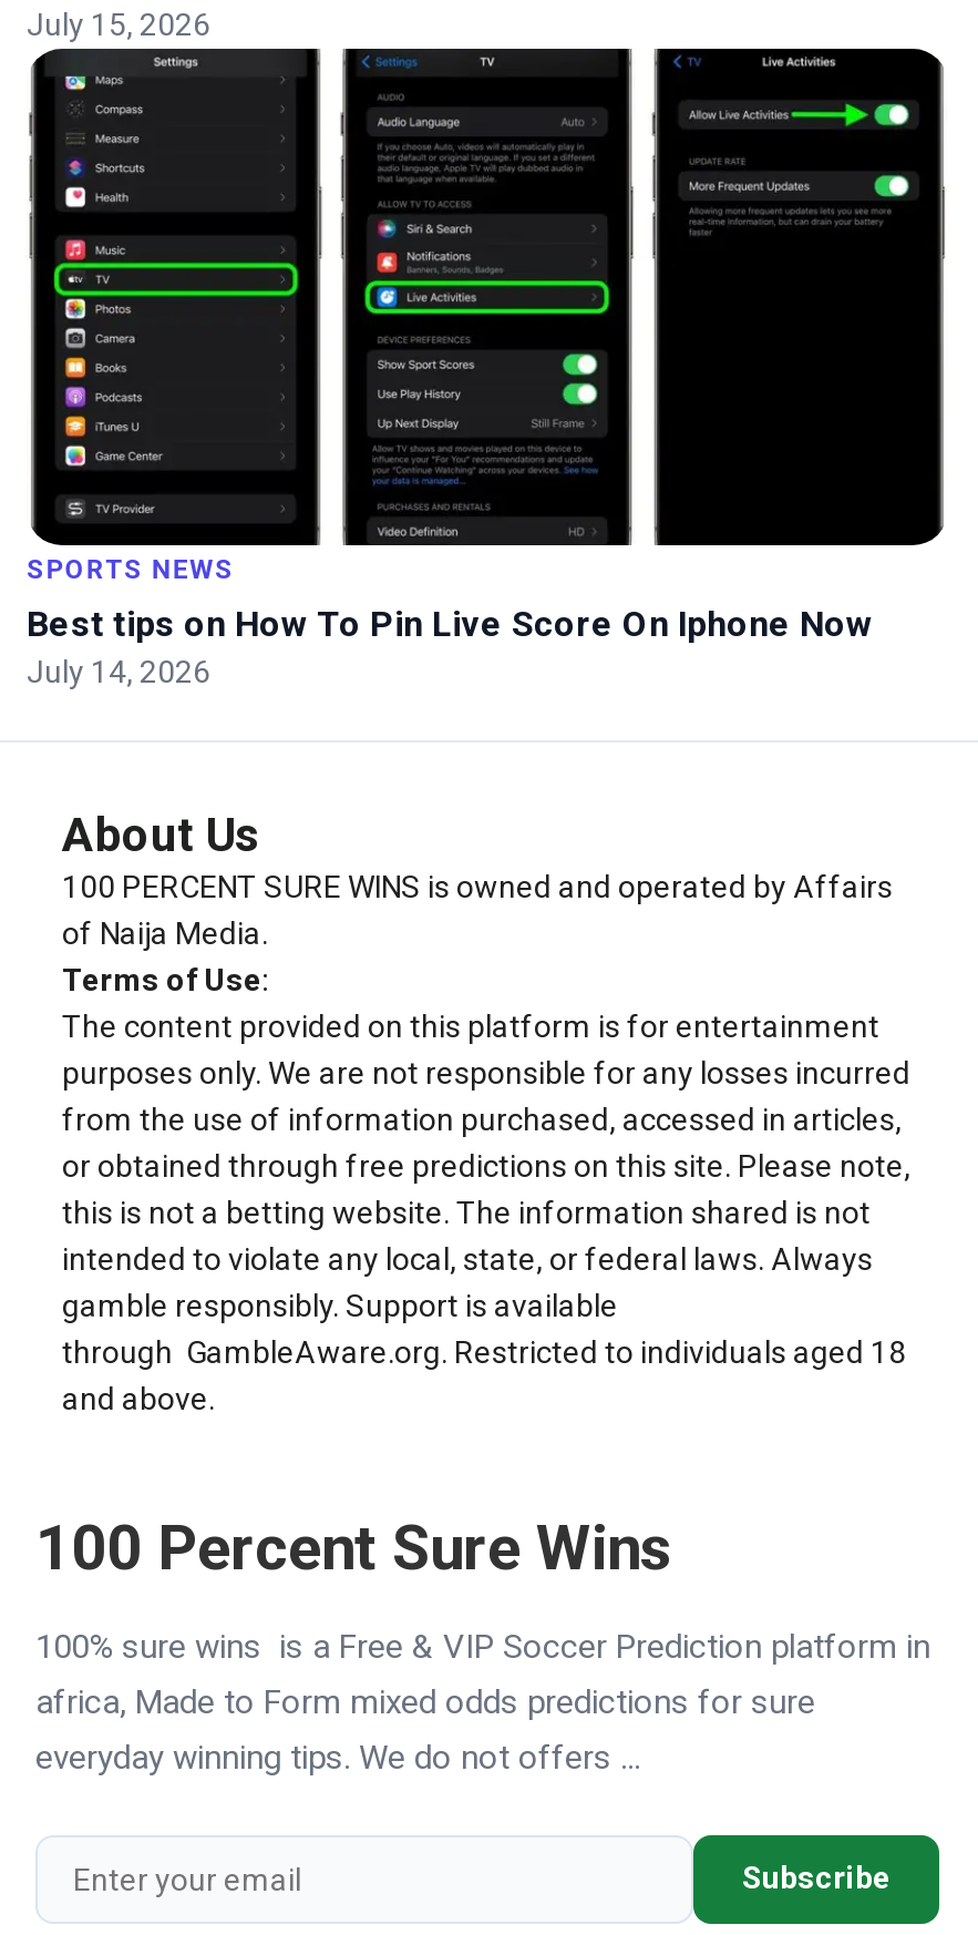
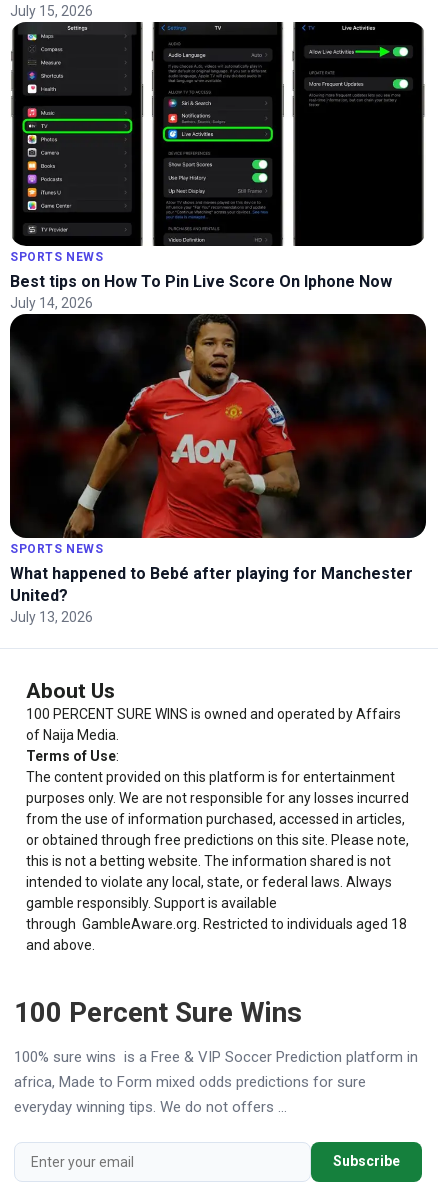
none -> [9,313,427,625] [image] | SPORTS NEWS | What happened to Bebé after playing for Manchester | United? | July 13, 2026

